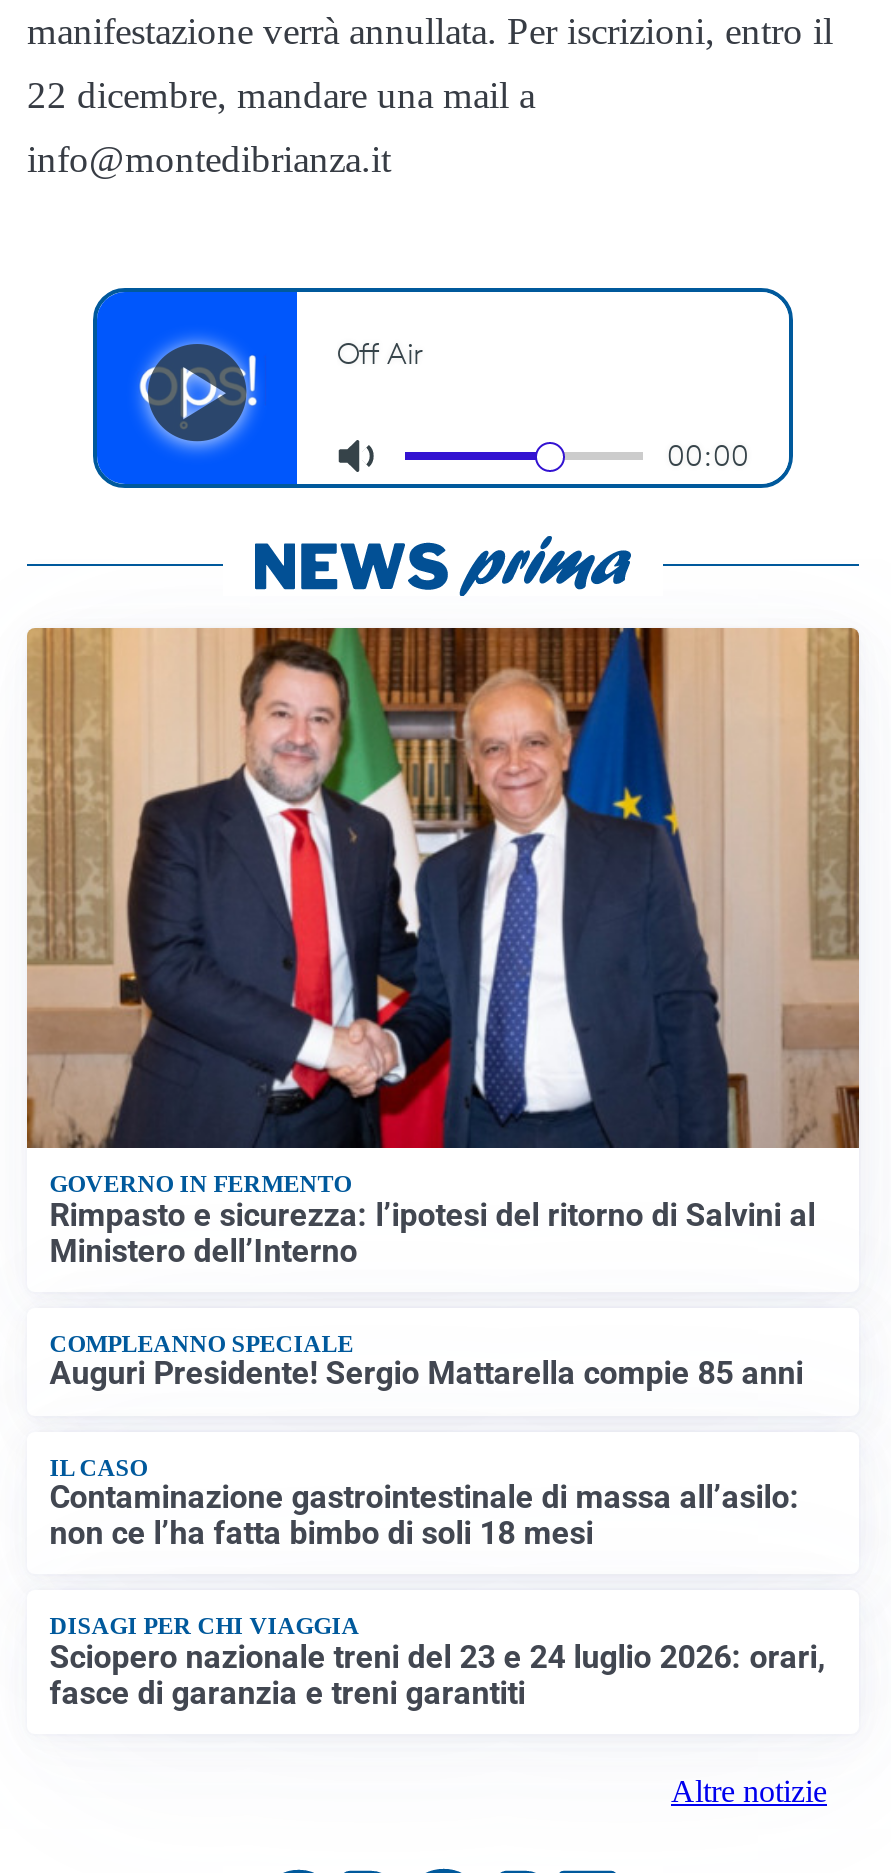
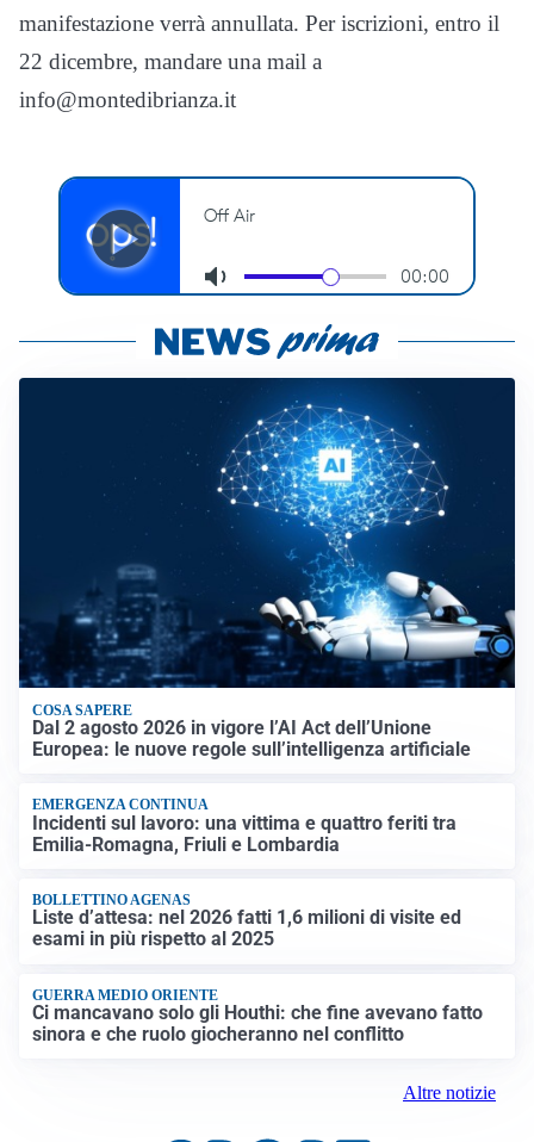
[25,625,861,1269] [image] | GOVERNO IN FERMENTO | Rimpasto e sicurezza: l’ipotesi del ritorno di Salvini al | Ministero dell’Interno -> [18,377,516,761] [image] | COSA SAPERE | Dal 2 agosto 2026 in vigore l’AI Act dell’Unione | Europea: le nuove regole sull’intelligenza artificiale
[49,1330,803,1392] COMPLEANNO SPECIALE | Auguri Presidente! Sergio Mattarella compie 85 anni -> [32,797,457,856] EMERGENZA CONTINUA | Incidenti sul lavoro: una vittima e quattro feriti tra | Emilia-Romagna, Friuli e Lombardia
[49,1453,799,1552] IL CASO | Contaminazione gastrointestinale di massa all’asilo: | non ce l’ha fatta bimbo di soli 18 mesi -> [32,892,462,951] BOLLETTINO AGENAS | Liste d’attesa: nel 2026 fatti 1,6 milioni di visite ed | esami in più rispetto al 2025
[49,1613,825,1711] DISAGI PER CHI VIAGGIA | Sciopero nazionale treni del 23 e 24 luglio 2026: orari, | fasce di garanzia e treni garantiti -> [32,987,483,1046] GUERRA MEDIO ORIENTE | Ci mancavano solo gli Houthi: che fine avevano fatto | sinora e che ruolo giocheranno nel conflitto

